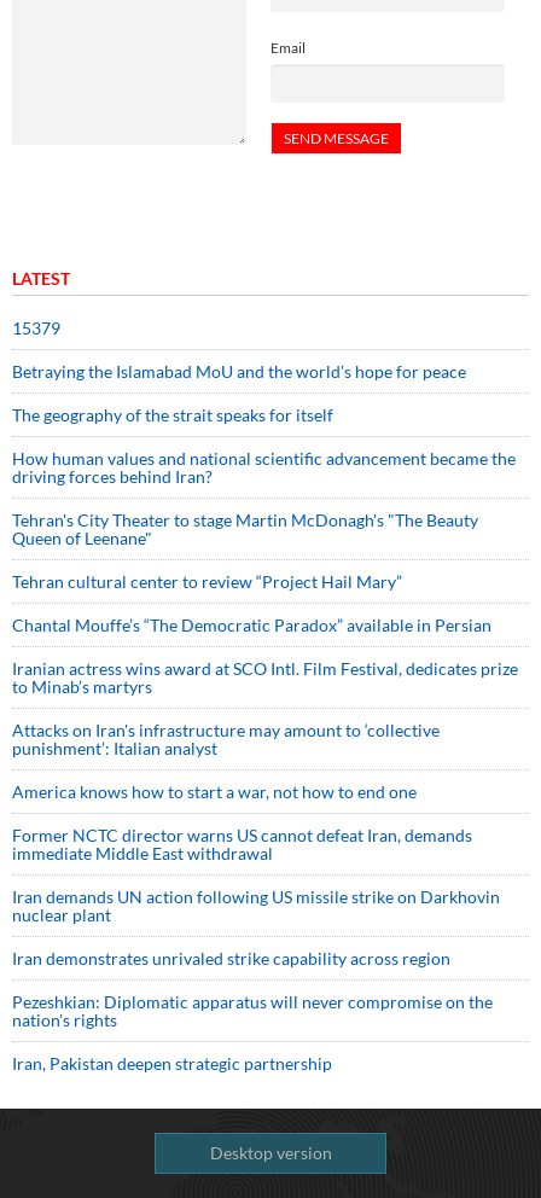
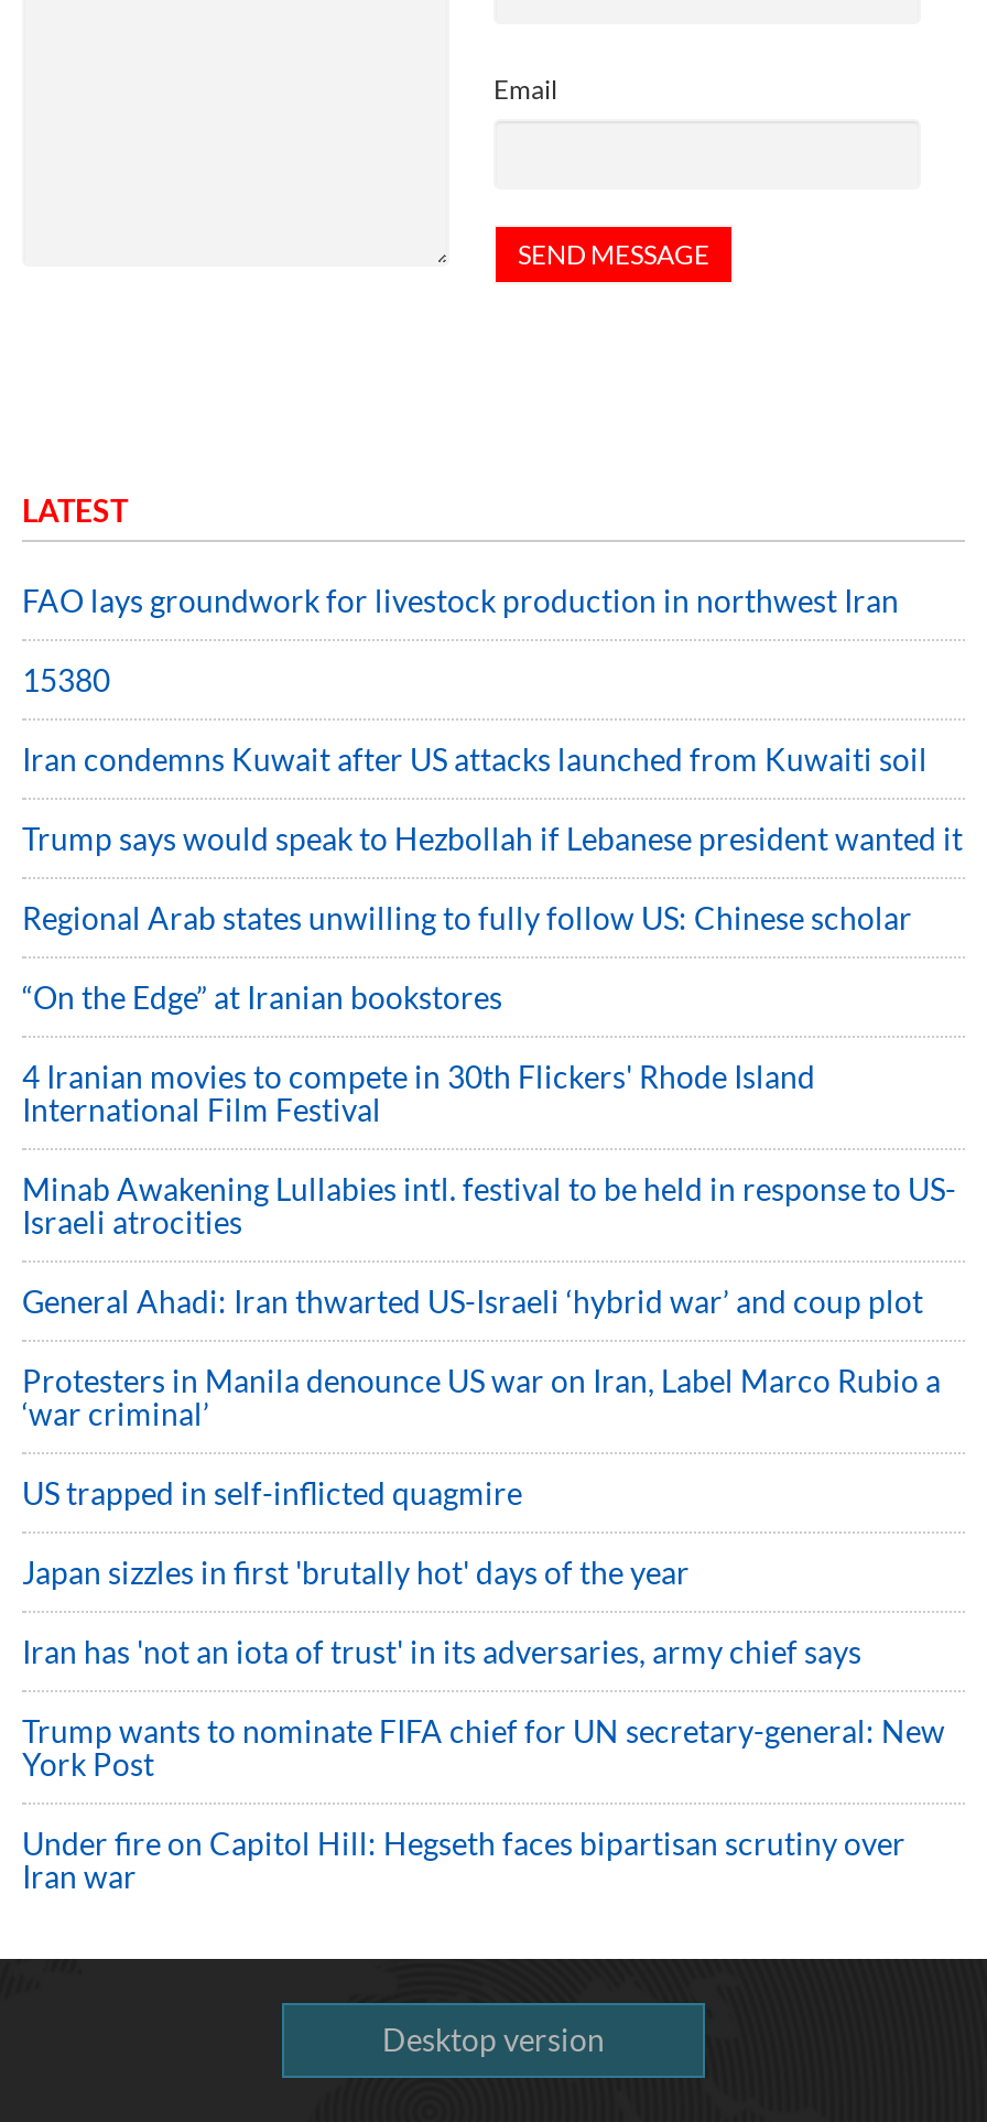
[12,317,60,338] 15379 -> [22,582,899,619] FAO lays groundwork for livestock production in northwest Iran
[12,361,466,382] Betraying the Islamabad MoU and the world’s hope for peace -> [22,661,110,698] 15380
[12,404,333,425] The geography of the strait speaks for itself -> [22,740,928,778] Iran condemns Kuwait after US attacks launched from Kuwaiti soil
[12,448,516,487] How human values and national scientific advancement became the | driving forces behind Iran? -> [22,819,963,857] Trump says would speak to Hezbollah if Lebanese president wanted it
[12,510,478,548] Tehran's City Theater to stage Martin McDonagh's "The Beauty | Queen of Leenane" -> [22,899,912,936] Regional Arab states unwilling to fully follow US: Chinese scholar
[12,571,402,592] Tehran cultural center to review “Project Hail Mary” -> [22,978,502,1016] “On the Edge” at Iranian bookstores
[12,615,491,635] Chantal Mouffe’s “The Democratic Paradox” available in Persian -> [22,1057,815,1128] 4 Iranian movies to compete in 30th Flickers' Rhode Island | International Film Festival
[12,658,518,697] Iranian actress wins award at SCO Intl. Film Festival, dedicates prize | to Minab’s martyrs -> [22,1170,956,1240] Minab Awakening Lullabies intl. festival to be held in response to US- | Israeli atrocities
[12,720,440,758] Attacks on Iran's infrastructure may amount to ‘collective | punishment’: Italian analyst -> [22,1282,923,1320] General Ahadi: Iran thwarted US-Israeli ‘hybrid war’ and coup plot
[12,781,417,802] America knows how to start a war, not how to end one -> [22,1362,941,1432] Protesters in Manila denounce US war on Iran, Label Marco Rubio a | ‘war criminal’
[12,825,472,863] Former NCTC director warns US cannot defeat Iran, demands | immediate Middle East withdrawal -> [22,1474,529,1511] US trapped in self-inflicted quagmire
[12,886,500,925] Iran demands UN action following US missile strike on Darkhovin | nuclear plant -> [22,1553,690,1591] Japan sizzles in first 'brutally hot' days of the year
[12,948,450,968] Iran demonstrates unrivaled strike capability across region -> [22,1633,868,1670] Iran has 'not an iota of trust' in its adversaries, army chief says
[12,991,493,1030] Pezeshkian: Diplomatic apparatus will never compromise on the | nation's rights -> [22,1712,945,1782] Trump wants to nominate FIFA chief for UN secretary-general: New | York Post
[12,1053,332,1073] Iran, Pakistan deepen strategic partnership -> [22,1824,905,1895] Under fire on Capitol Hill: Hegseth faces bipartisan scrutiny over | Iran war

